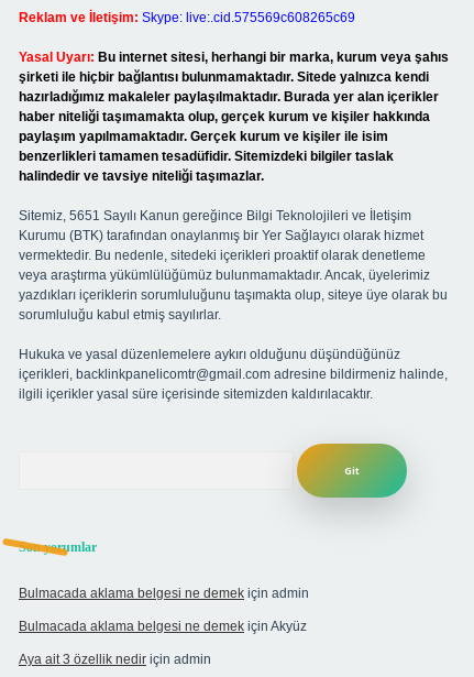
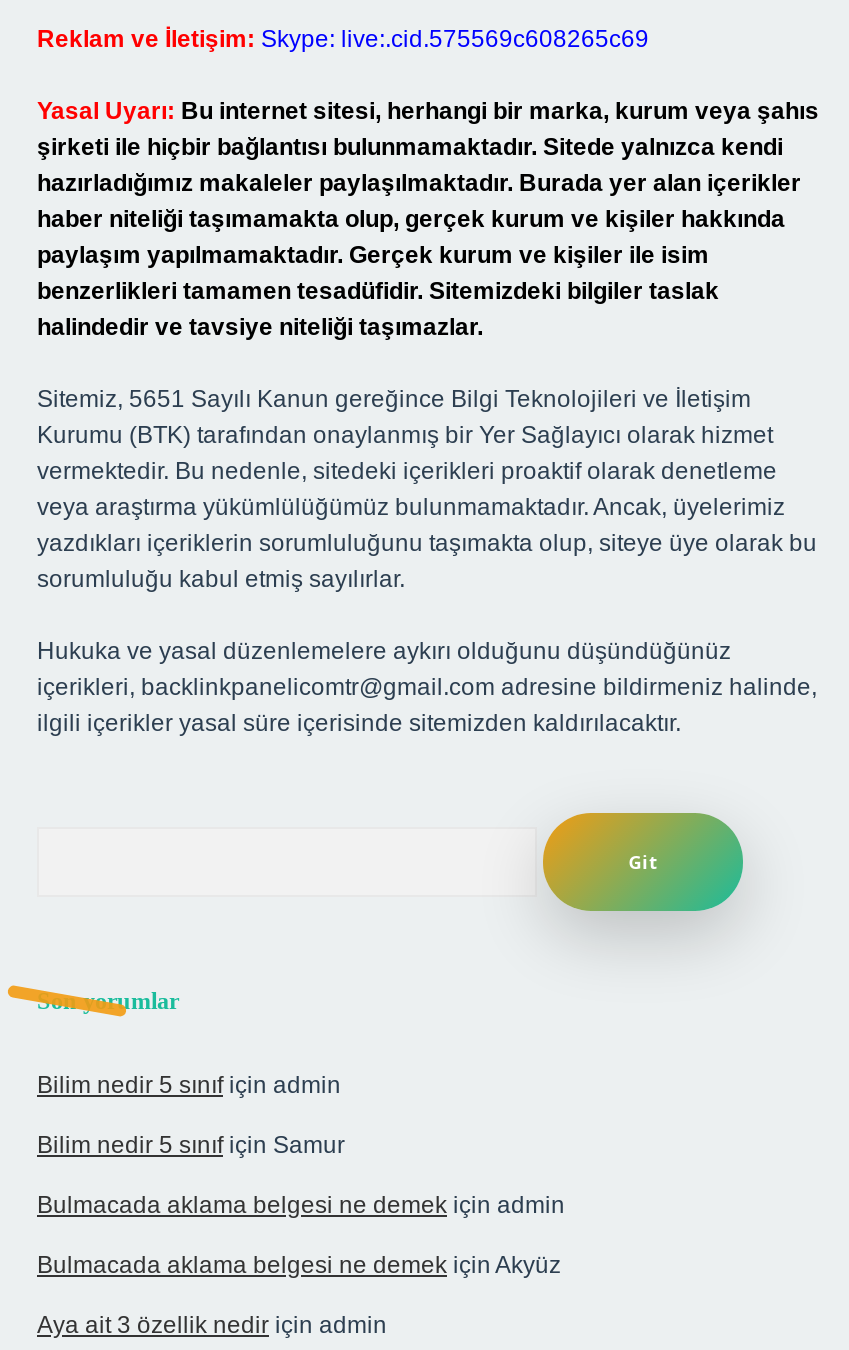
none -> [37,1071,345,1159] Bilim nedir 5 sınıf için admin | Bilim nedir 5 sınıf için Samur

